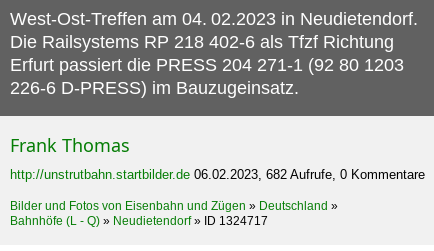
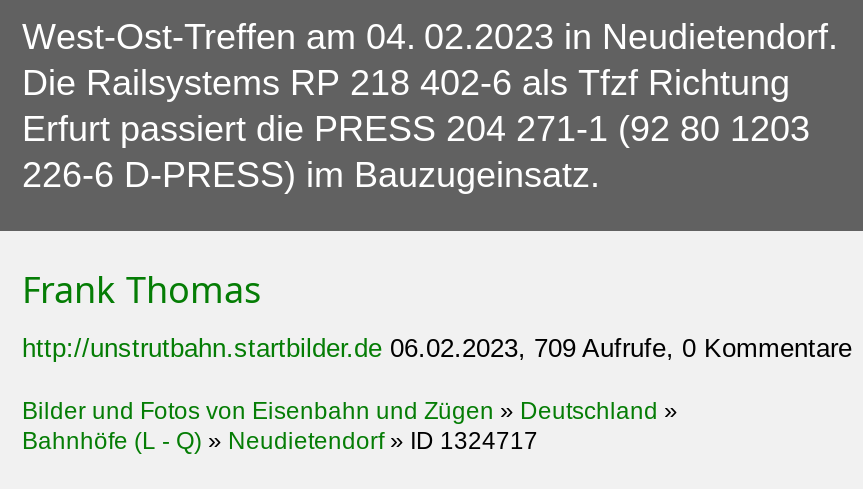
[10,166,425,181] http://unstrutbahn.startbilder.de 06.02.2023, 682 Aufrufe, 0 Kommentare -> [22,332,852,362] http://unstrutbahn.startbilder.de 06.02.2023, 709 Aufrufe, 0 Kommentare

